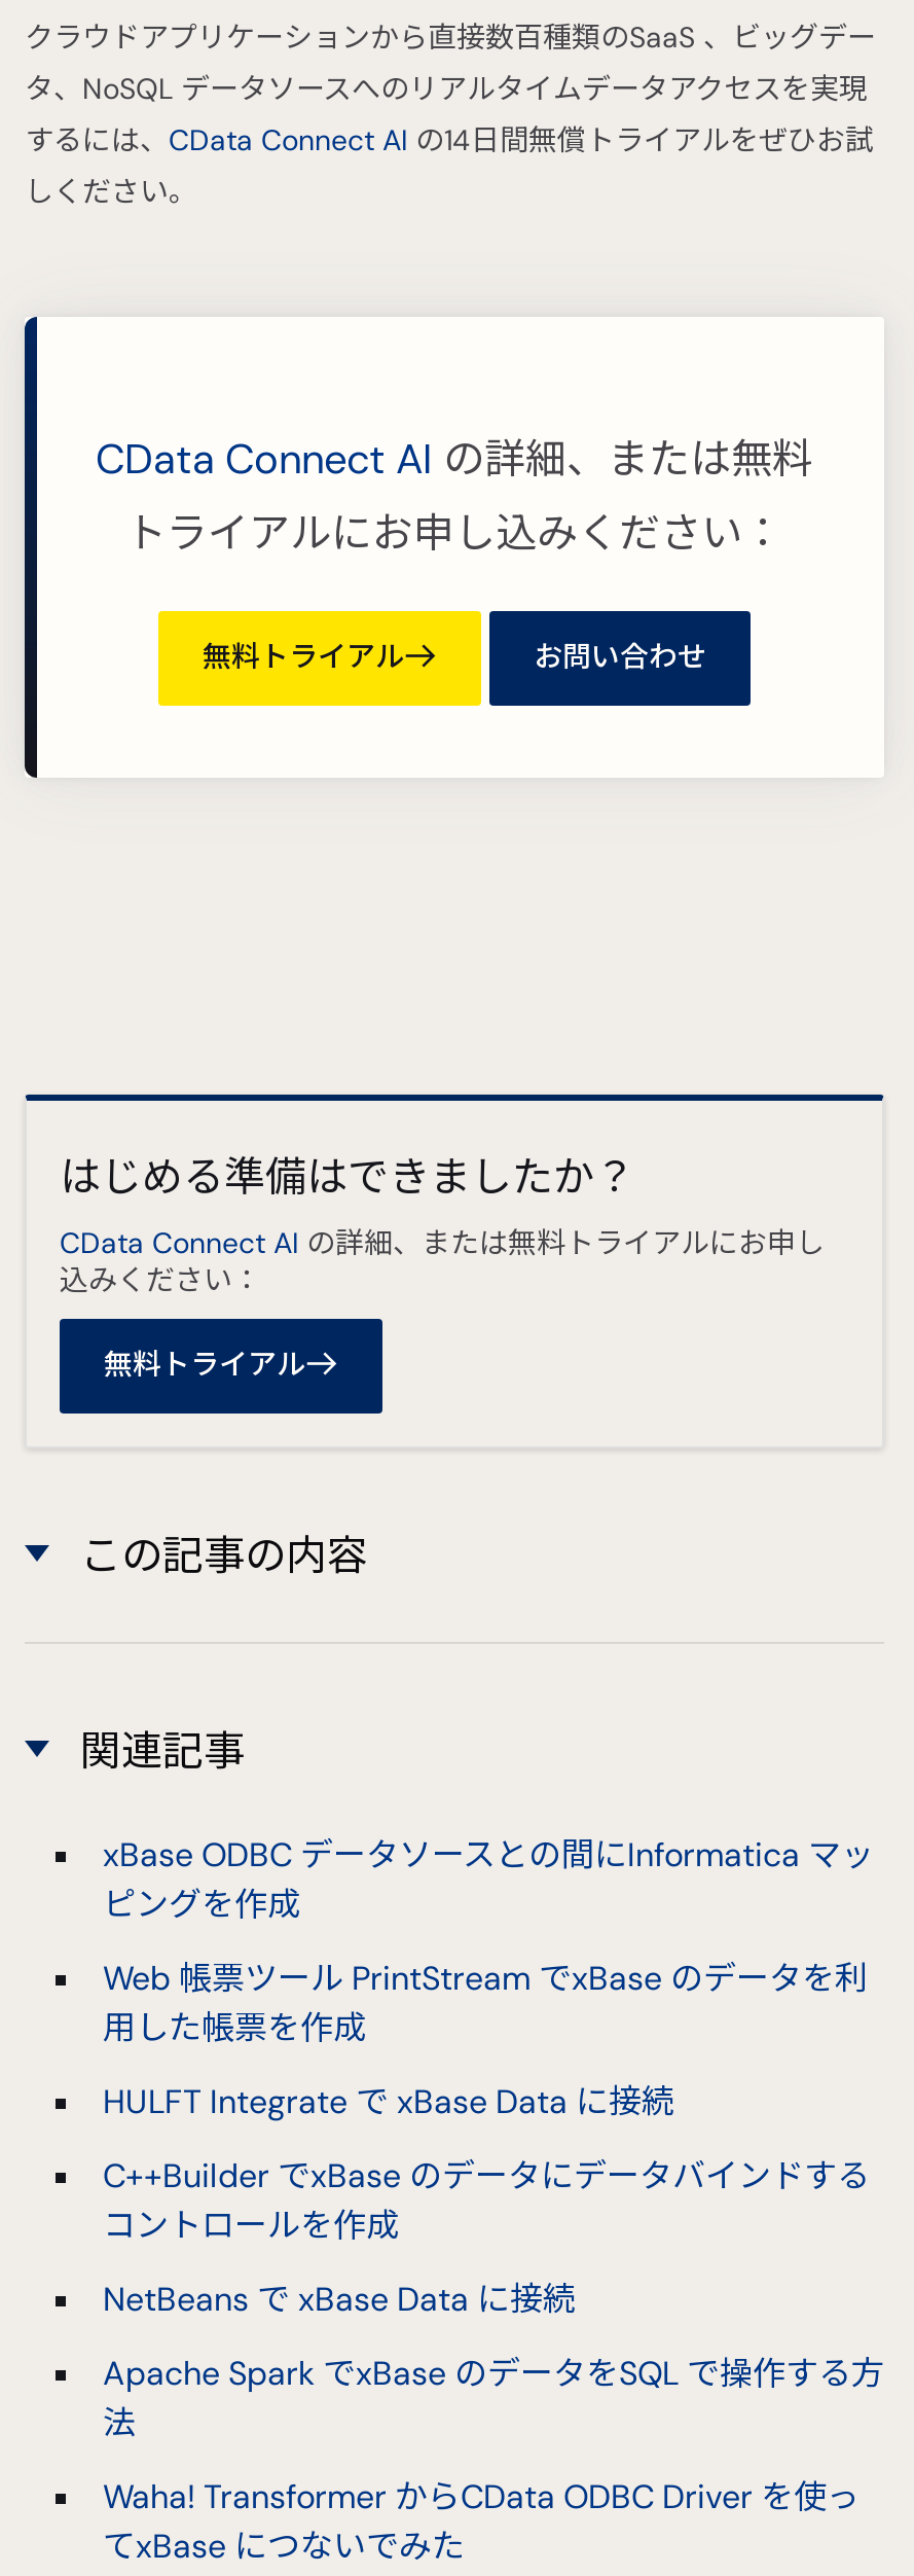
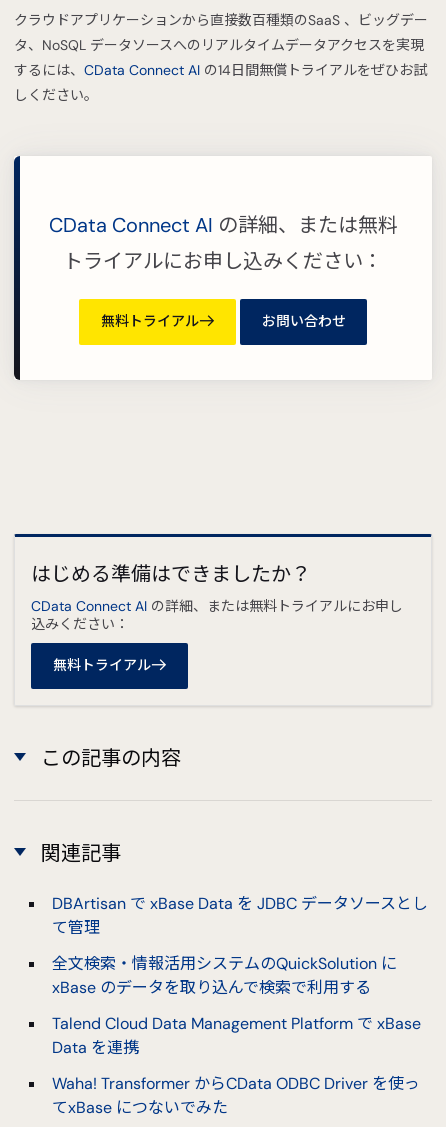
[103,1832,884,2443] xBase ODBC データソースとの間にInformatica マッ | ピングを作成 | Web 帳票ツール PrintStream でxBase のデータを利 | 用した帳票を作成 | HULFT Integrate で xBase Data に接続 | C++Builder でxBase のデータにデータバインドする | コントロールを作成 | NetBeans で xBase Data に接続 | Apache Spark でxBase のデータをSQL で操作する方 | 法 -> [52,892,428,1057] DBArtisan で xBase Data を JDBC データソースとし | て管理 | 全文検索・情報活用システムのQuickSolution に | xBase のデータを取り込んで検索で利用する | Talend Cloud Data Management Platform で xBase | Data を連携

